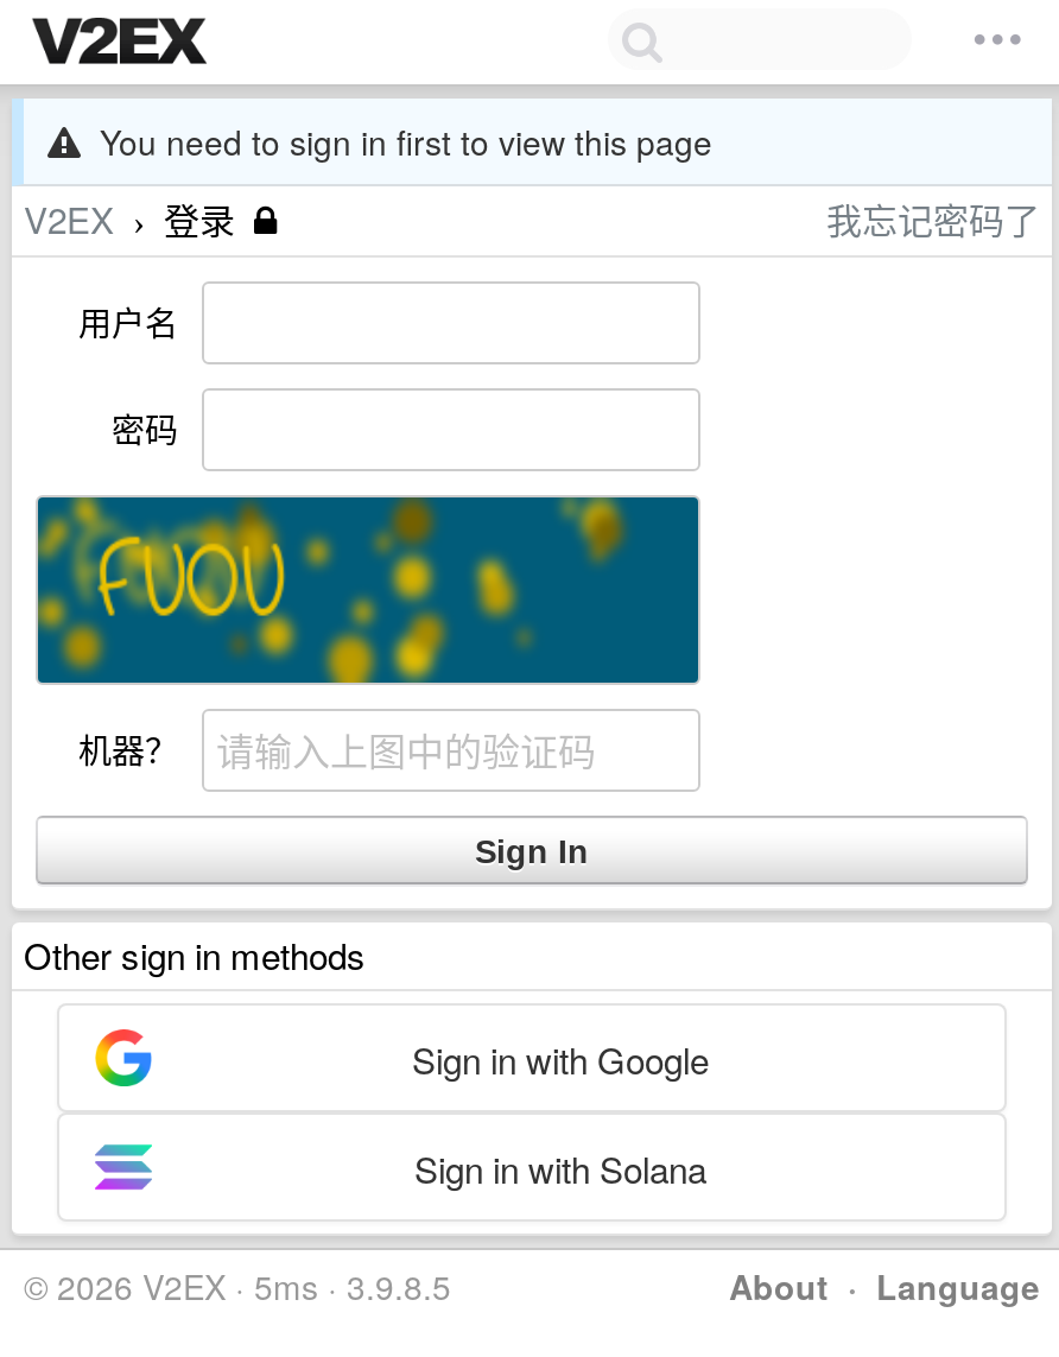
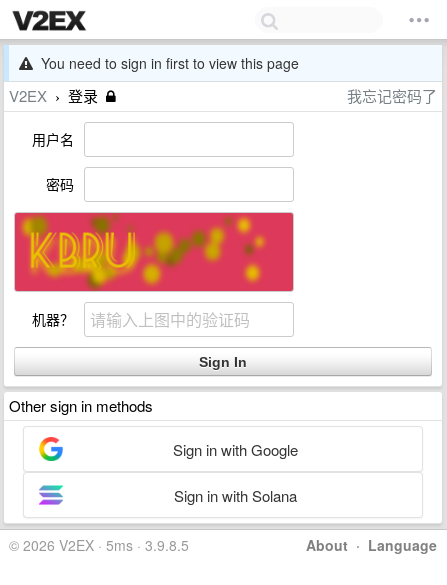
[36,495,700,685] [image] -> [14,212,294,292] [image]

